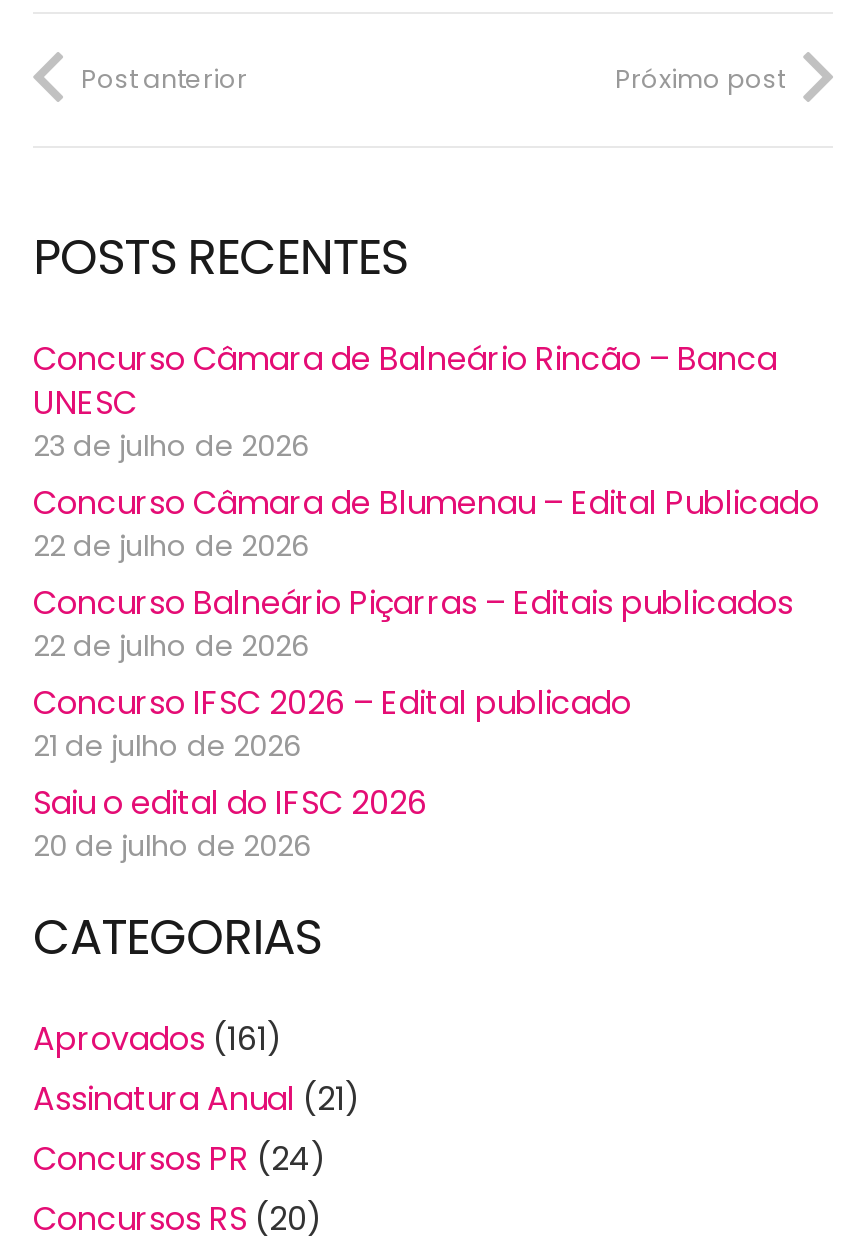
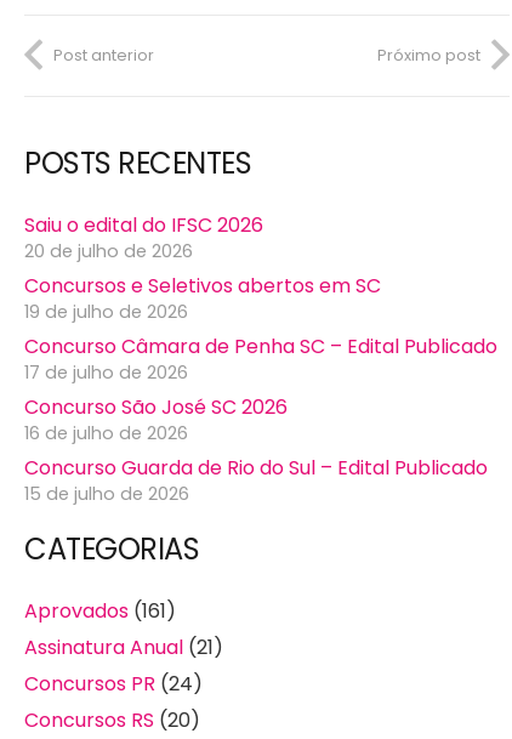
[33,337,819,767] Concurso Câmara de Balneário Rincão – Banca | UNESC | 23 de julho de 2026 | Concurso Câmara de Blumenau – Edital Publicado | 22 de julho de 2026 | Concurso Balneário Piçarras – Editais publicados | 22 de julho de 2026 | Concurso IFSC 2026 – Edital publicado | 21 de julho de 2026 -> none
moved [33,781,427,867] -> [24,212,263,264]: Saiu o edital do IFSC 2026 | 20 de julho de 2026
none -> [24,272,497,506] Concursos e Seletivos abertos em SC | 19 de julho de 2026 | Concurso Câmara de Penha SC – Edital Publicado | 17 de julho de 2026 | Concurso São José SC 2026 | 16 de julho de 2026 | Concurso Guarda de Rio do Sul – Edital Publicado | 15 de julho de 2026

